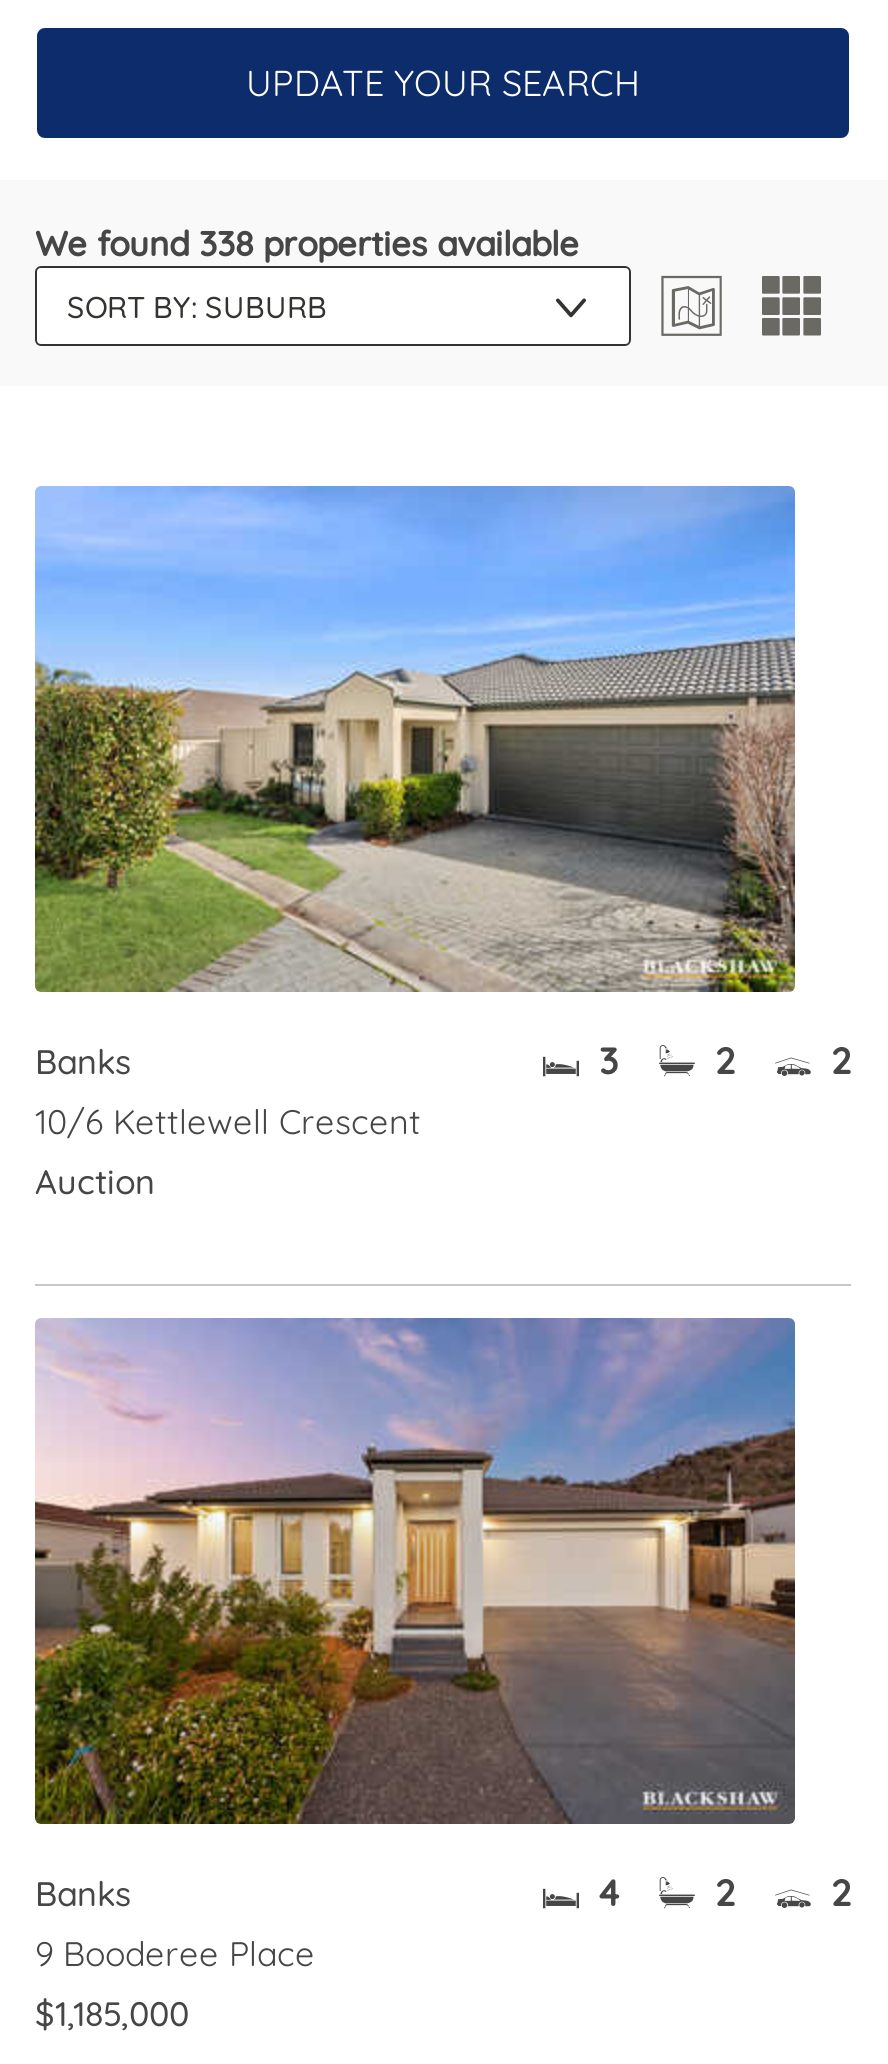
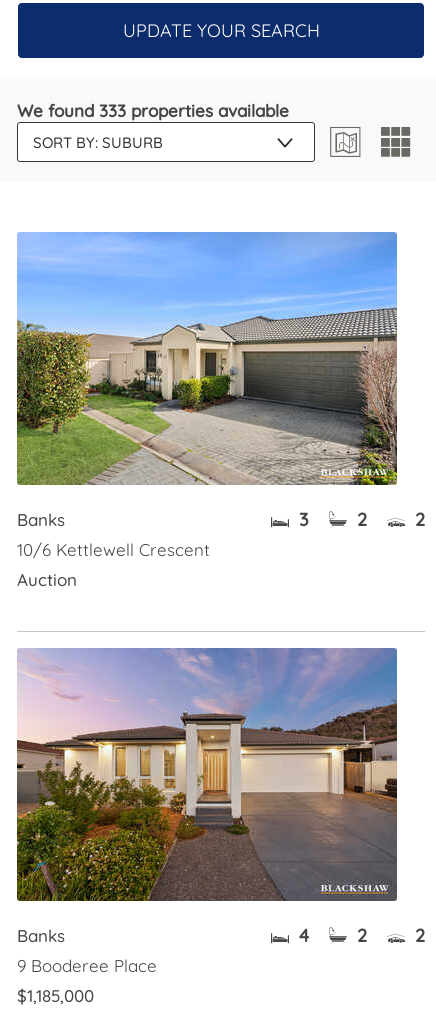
[35,222,579,264] We found 338 properties available -> [17,100,289,121] We found 333 properties available

